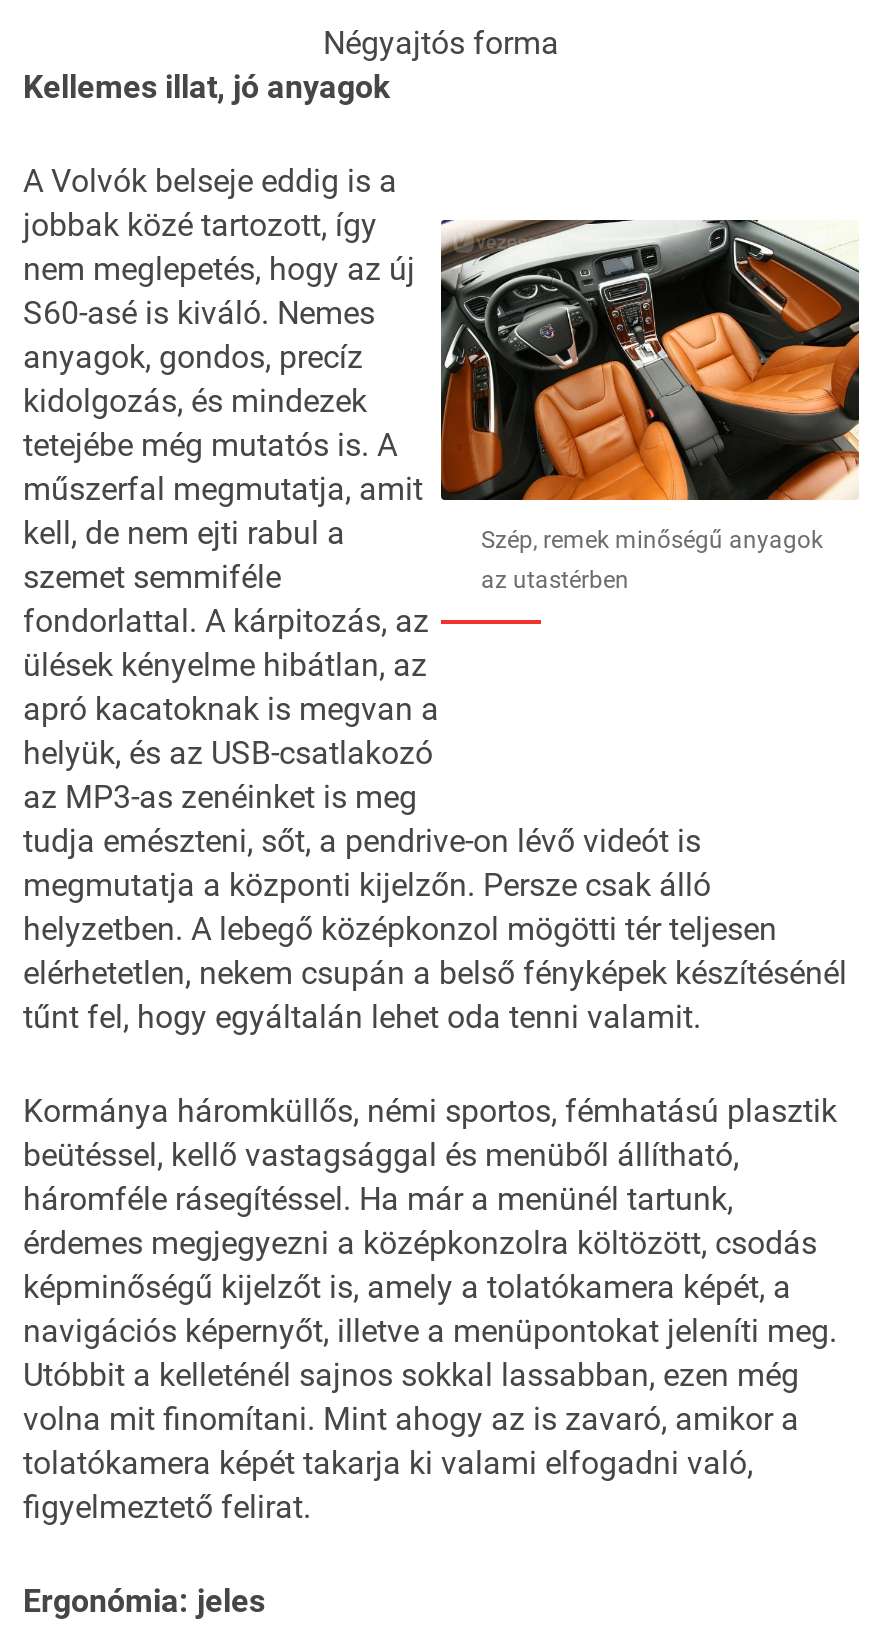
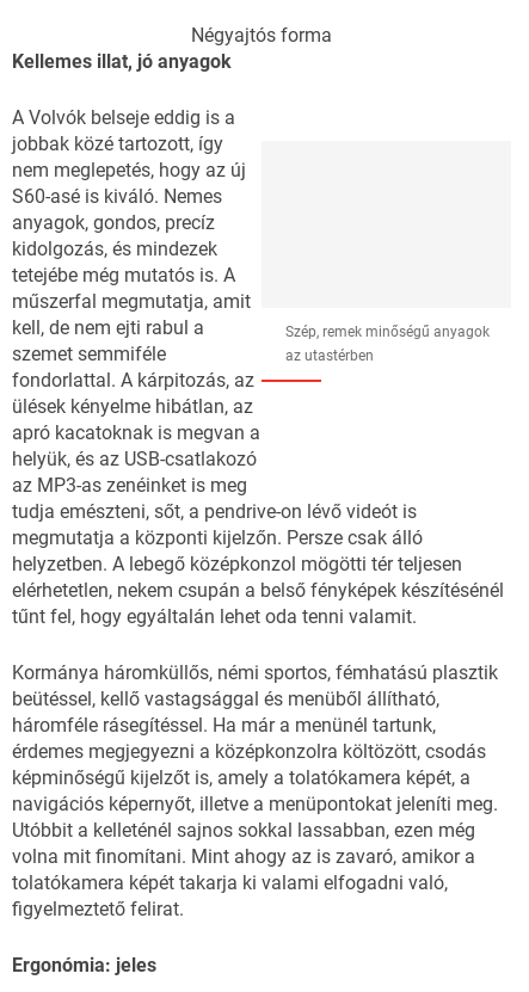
[439,218,861,502] [image] -> none

